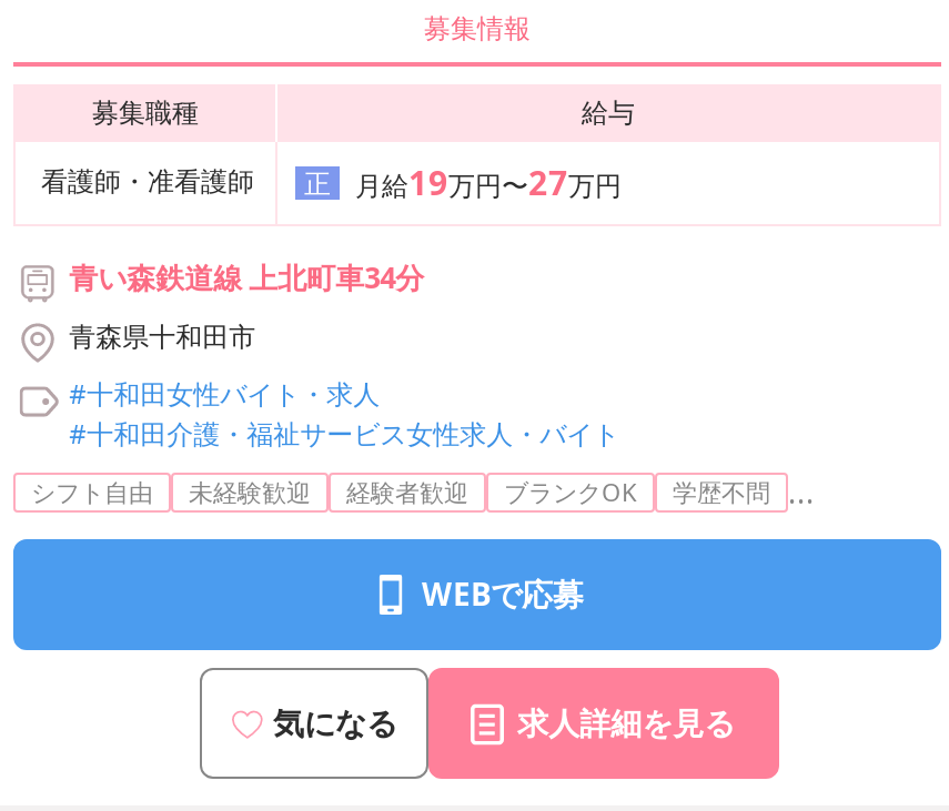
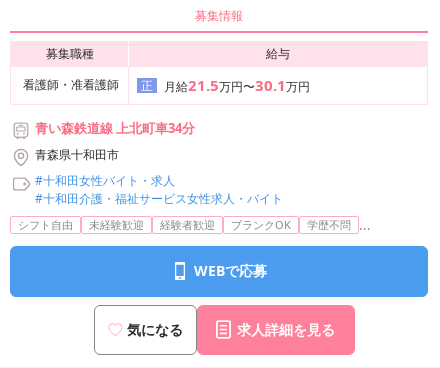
[355,160,622,205] 月給19万円〜27万円 -> [164,75,310,95] 月給21.5万円〜30.1万円

